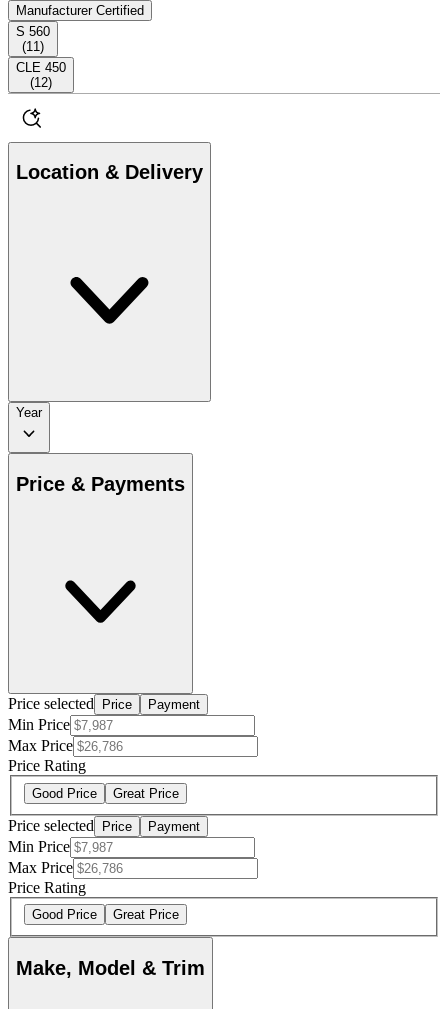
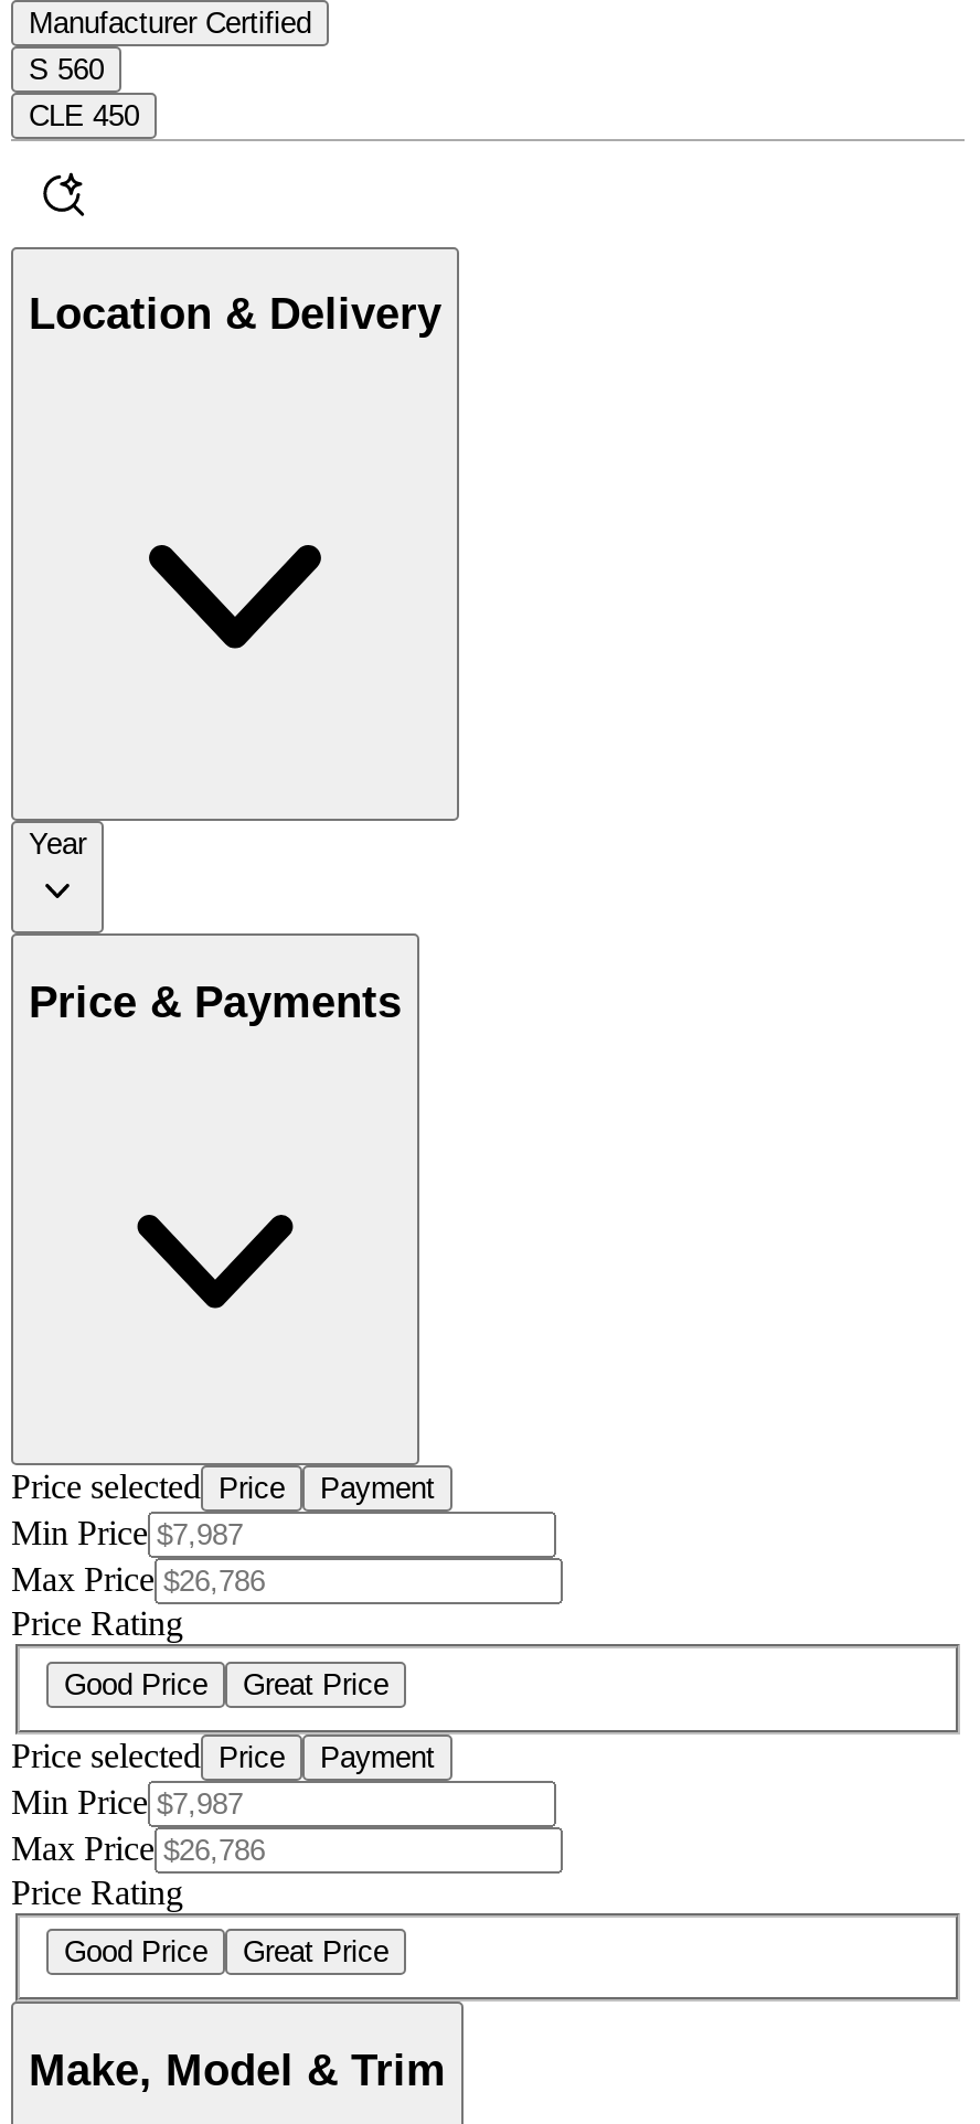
[22,39,44,54] (11) -> none
[30,75,52,90] (12) -> none

